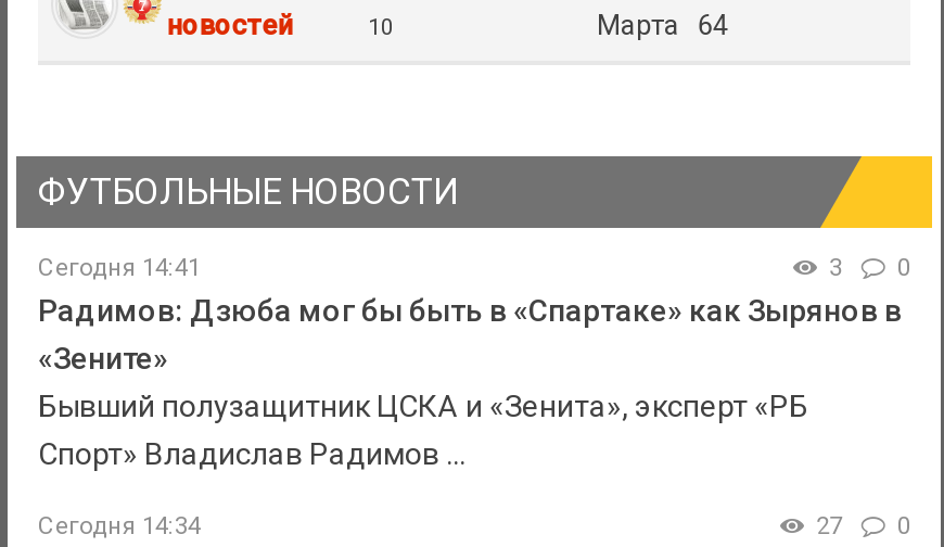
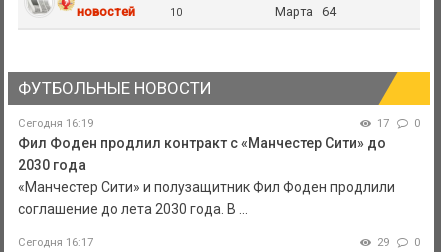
[38,254,201,282] Сегодня 14:41 -> [18,117,93,130] Сегодня 16:19
[829,254,910,282] 3 0 -> [377,117,420,130] 17 0
[38,293,902,471] Радимов: Дзюба мог бы быть в «Спартаке» как Зырянов в | «Зените» | Бывший полузащитник ЦСКА и «Зенита», эксперт «РБ | Спорт» Владислав Радимов ... -> [18,135,395,217] Фил Фоден продлил контракт с «Манчестер Сити» до | 2030 года | «Манчестер Сити» и полузащитник Фил Фоден продлили | соглашение до лета 2030 года. В ...
[38,512,849,540] Сегодня 14:34 | 27 -> [18,236,392,249] Сегодня 16:17 | 29

